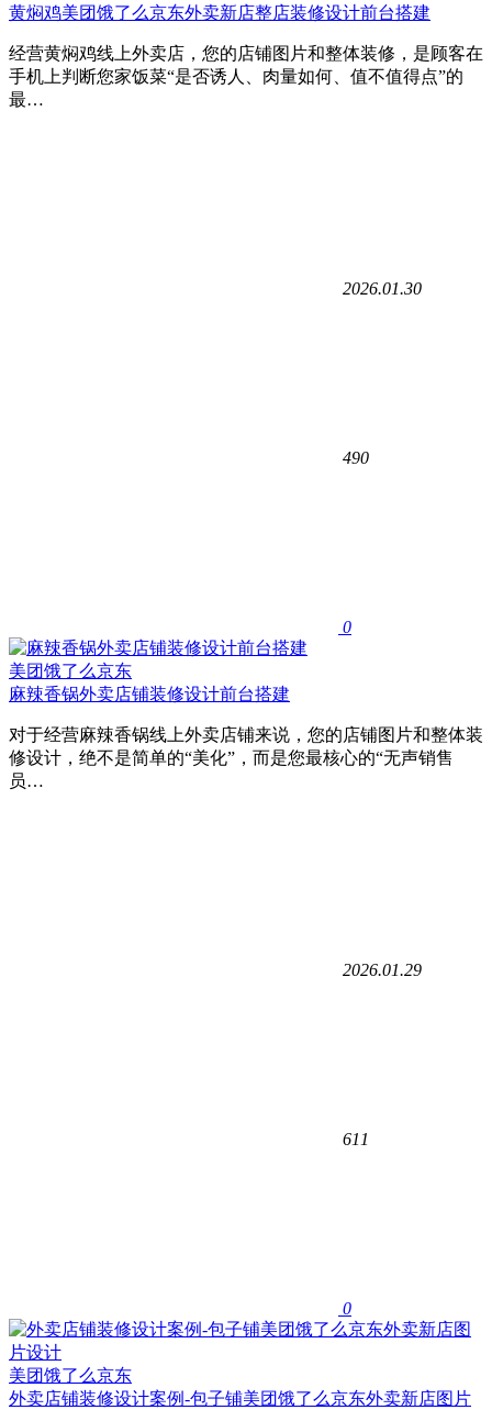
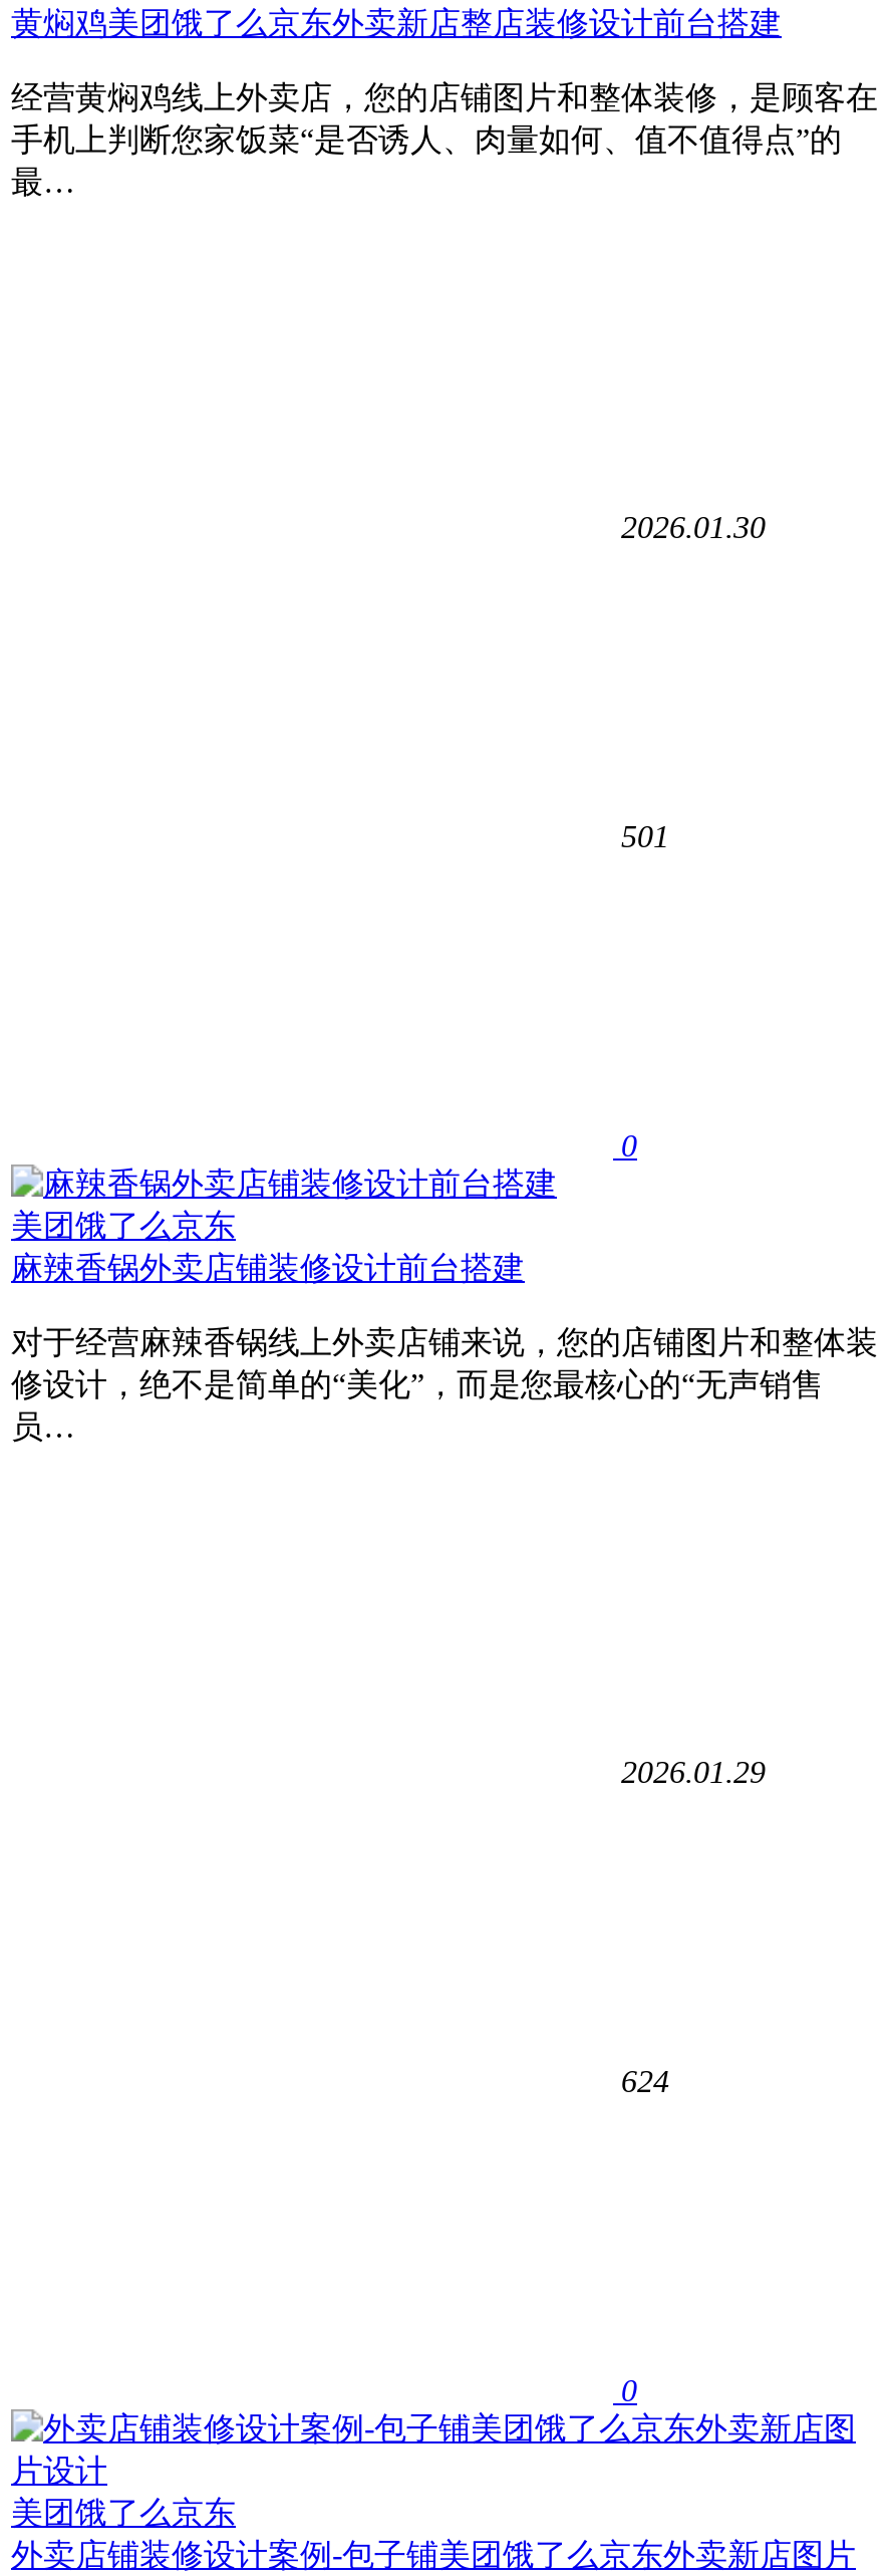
[343,448,369,467] 490 -> [621,819,669,853] 501
[343,1130,369,1148] 611 -> [621,2064,669,2098] 624

